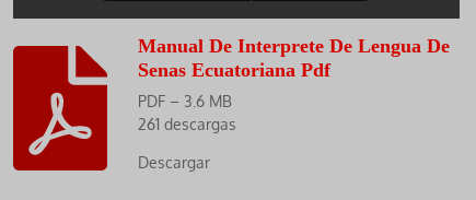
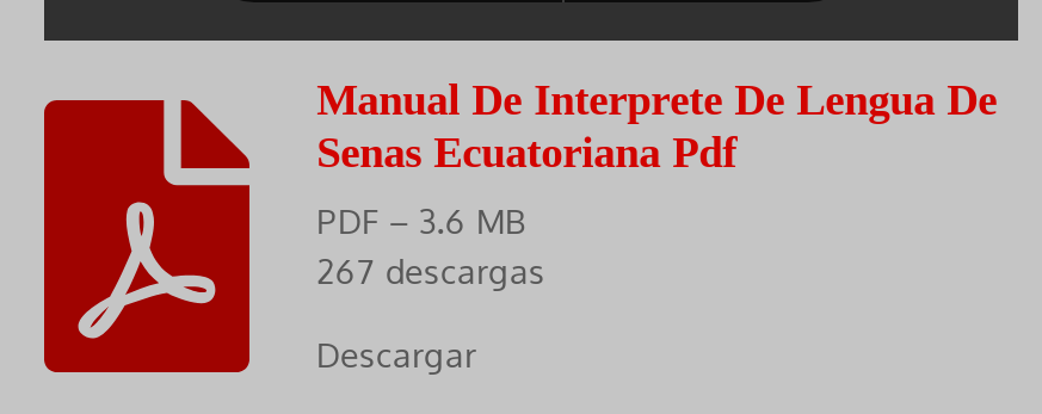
[138,114,236,133] 261 descargas -> [317,249,546,290] 267 descargas

